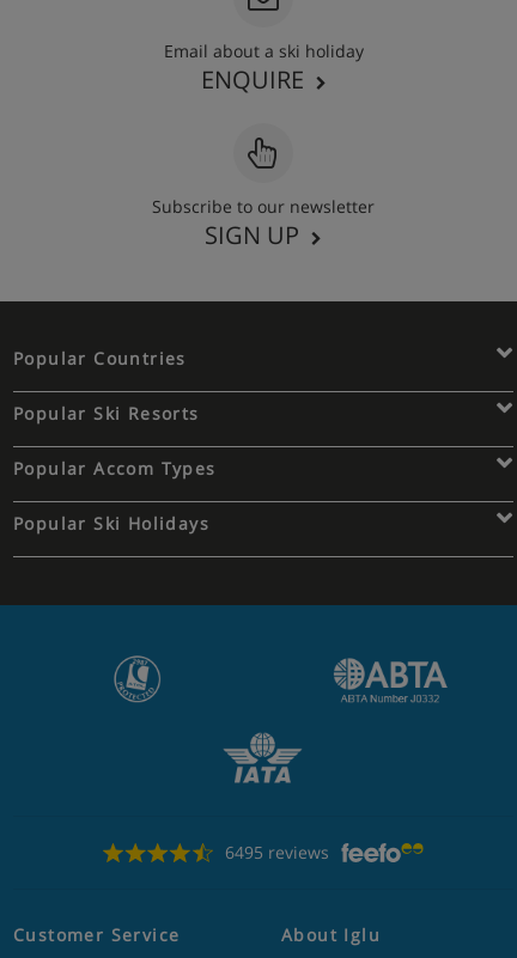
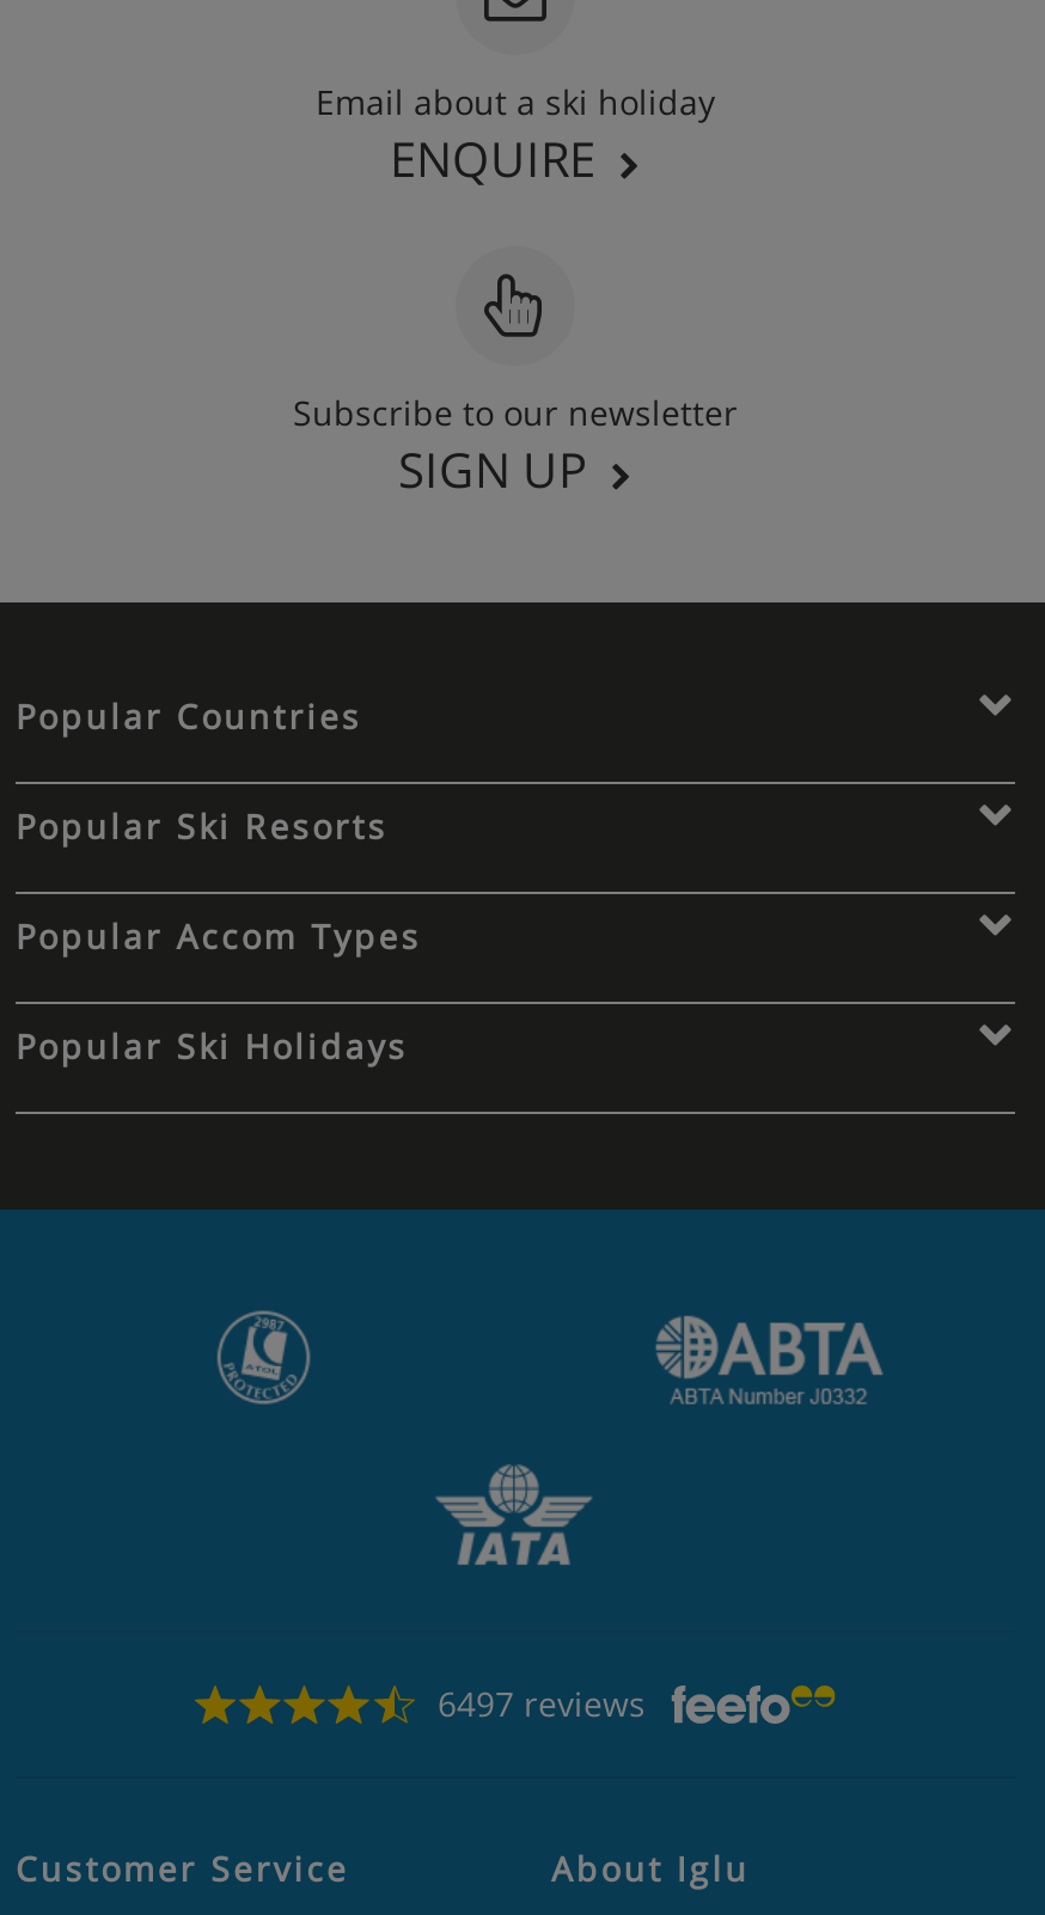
[224,840,329,863] 6495 reviews -> [438,1680,646,1725] 6497 reviews

